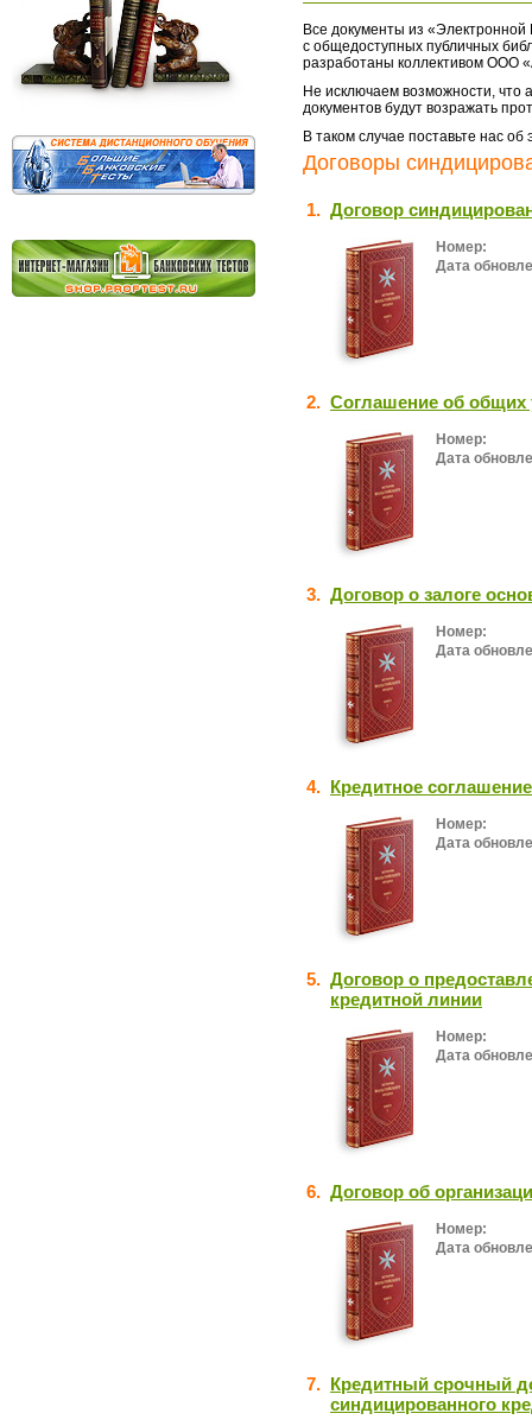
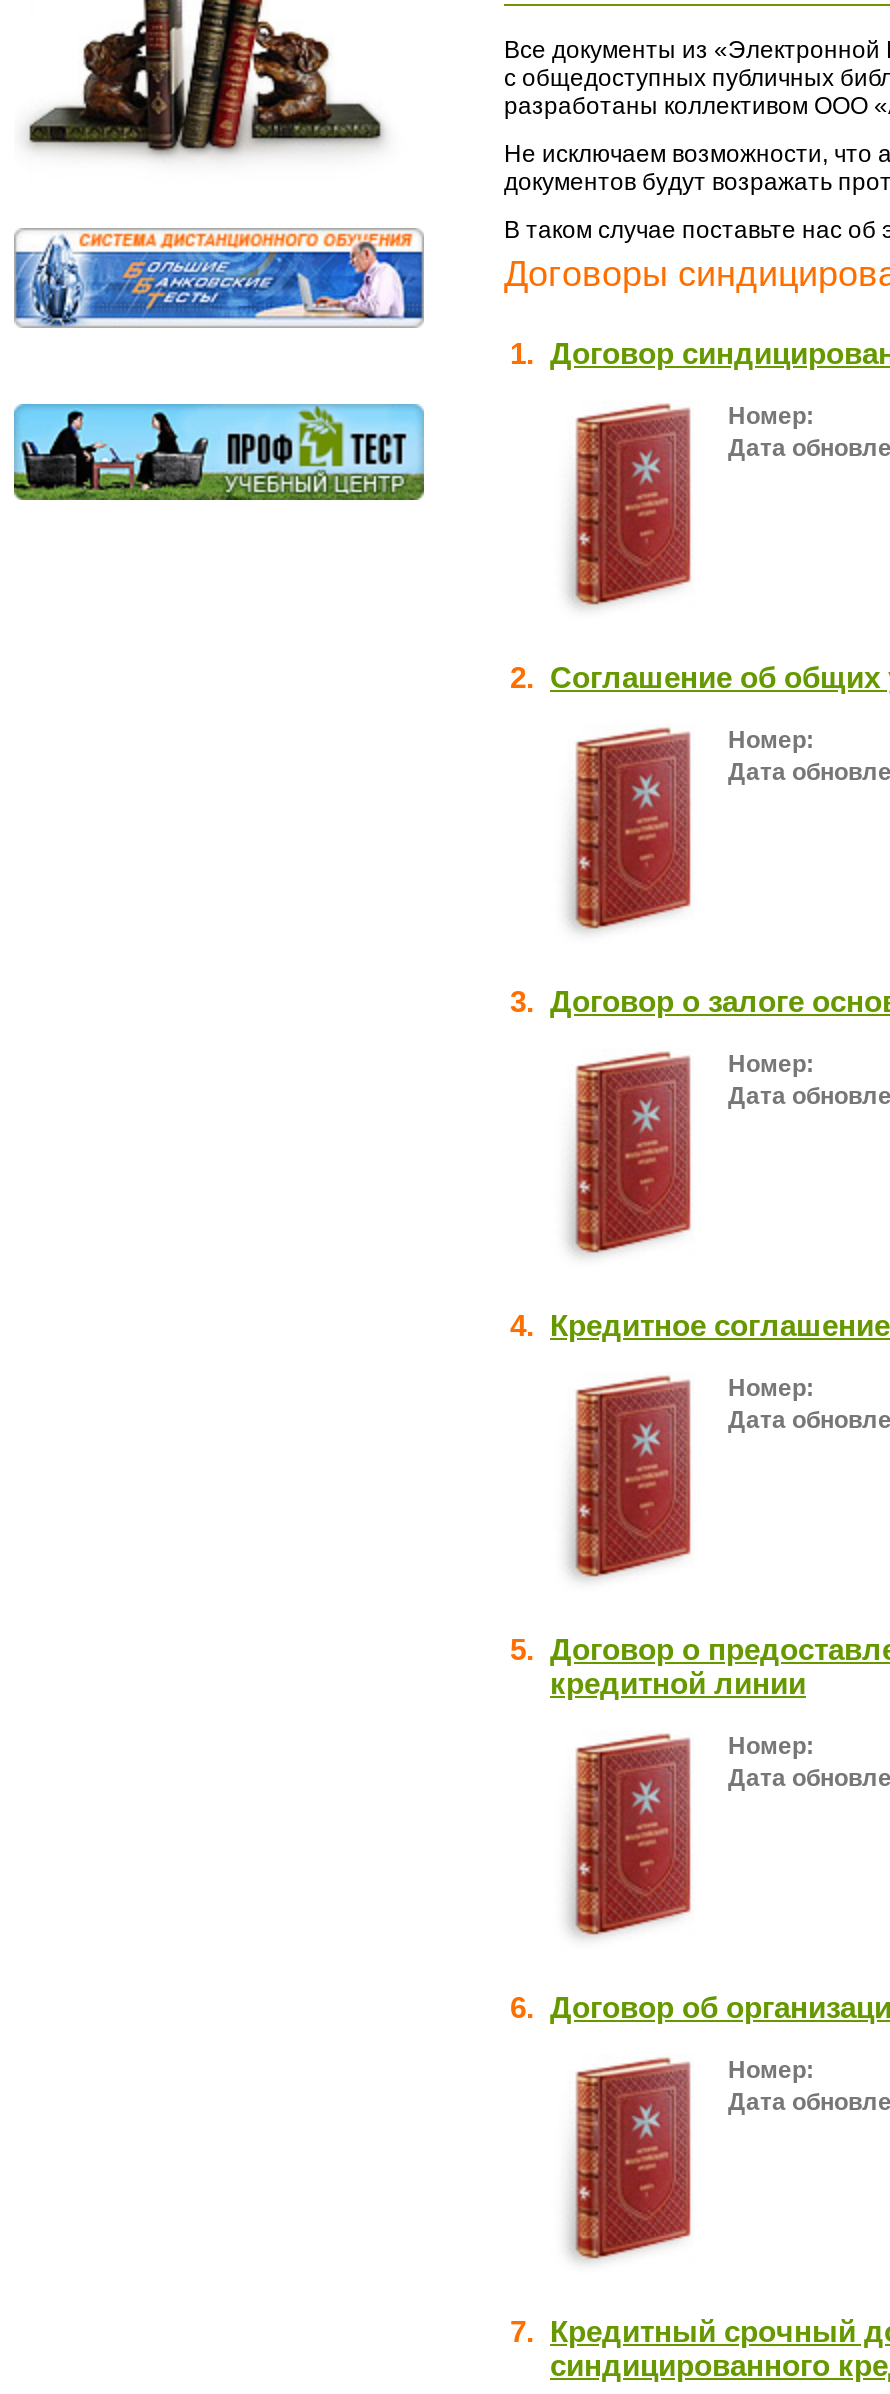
[11,239,256,297] [image] -> [12,402,426,500] [image]

